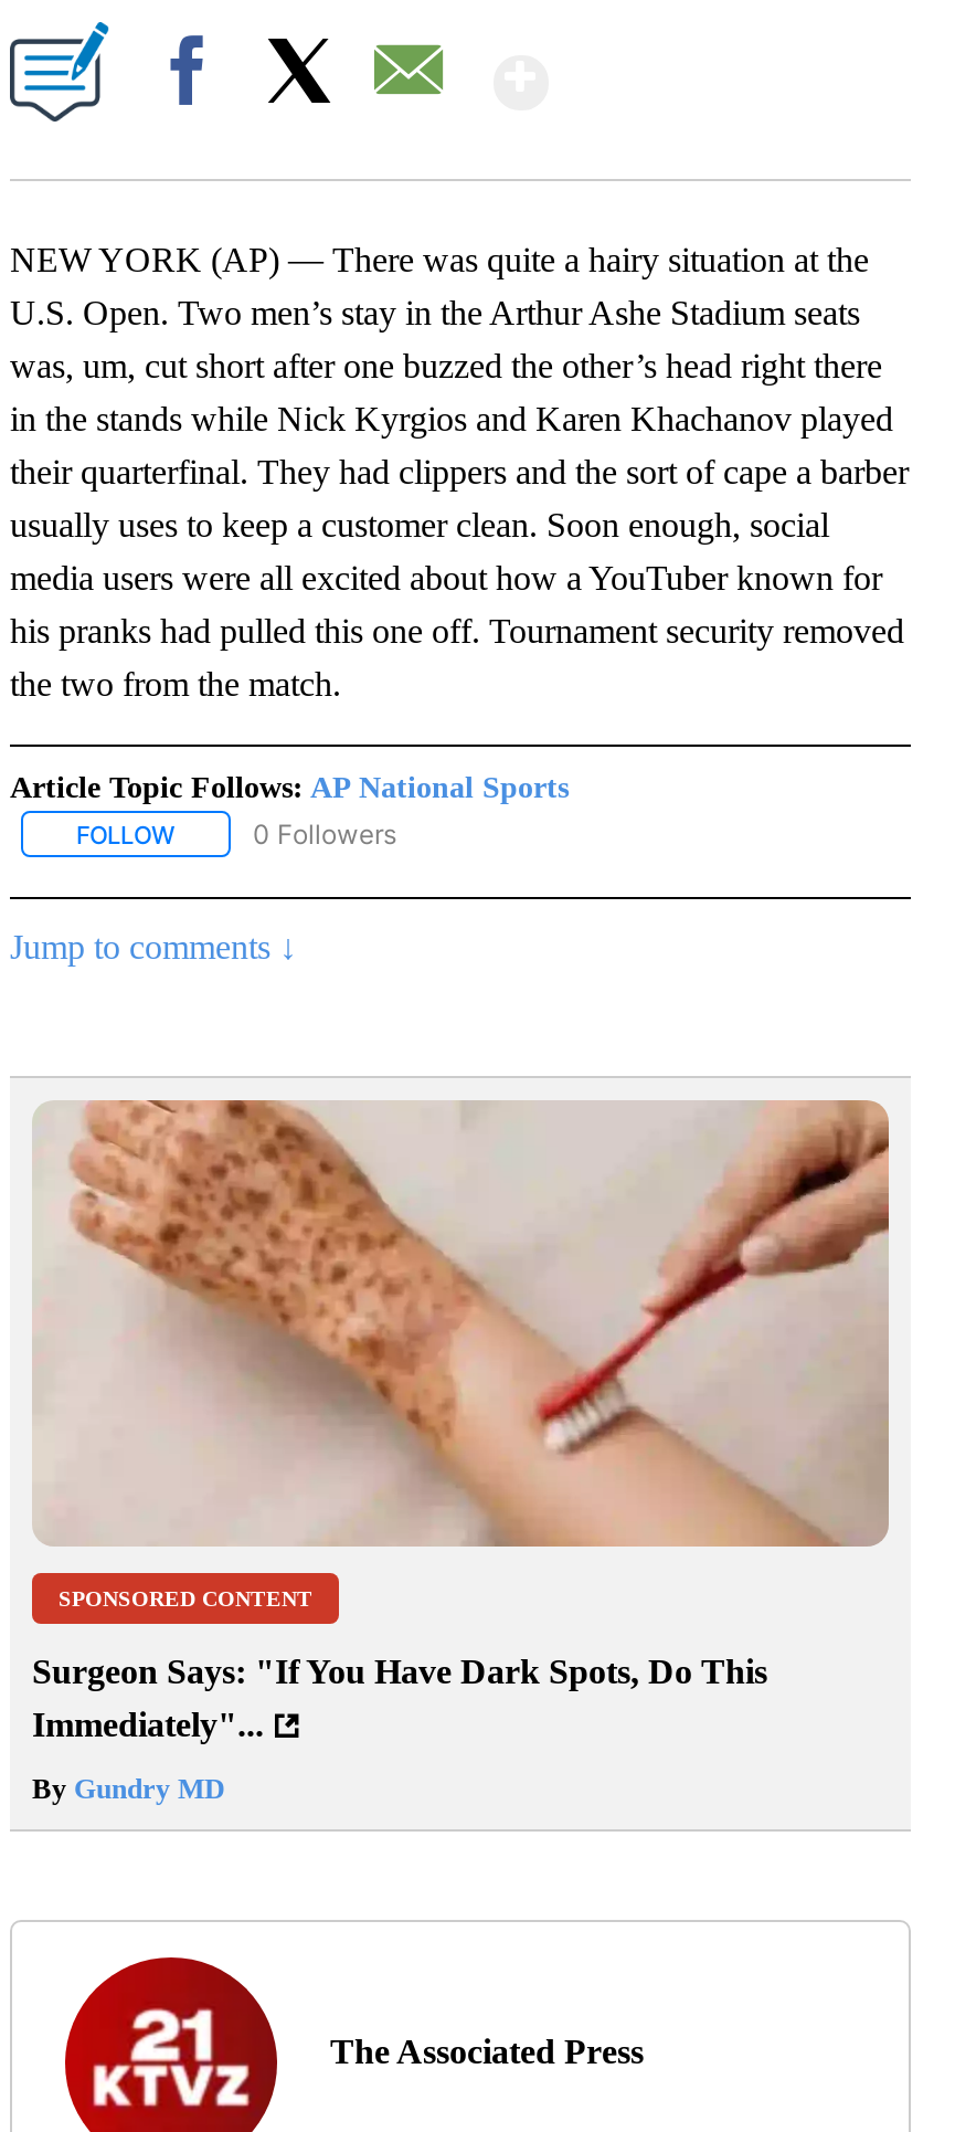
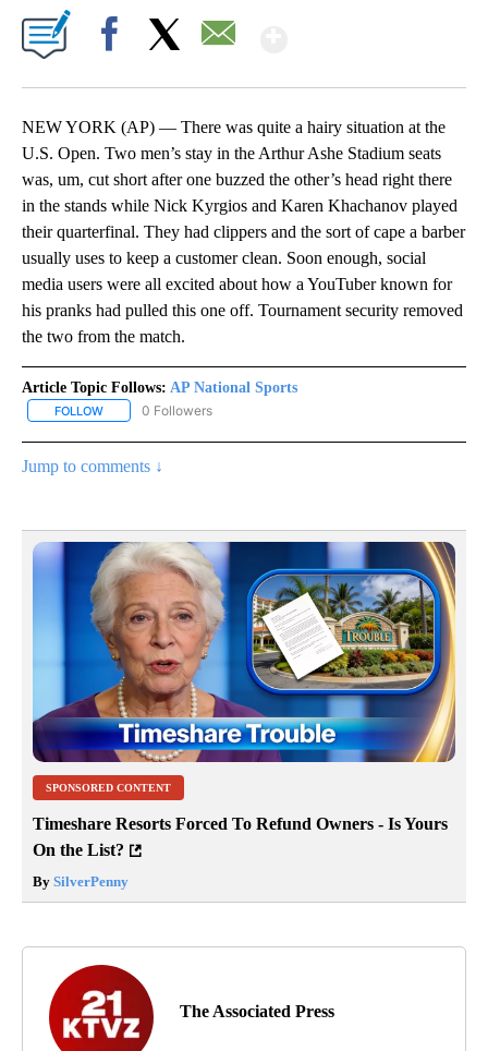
[32,1098,891,1549] [image] -> [32,541,456,763] [image]
[32,1654,767,1744] Surgeon Says: "If You Have Dark Spots, Do This | Immediately"... -> [33,815,448,860] Timeshare Resorts Forced To Refund Owners - Is Yours | On the List?
[32,1773,224,1806] By Gundry MD -> [33,874,129,890] By SilverPenny

